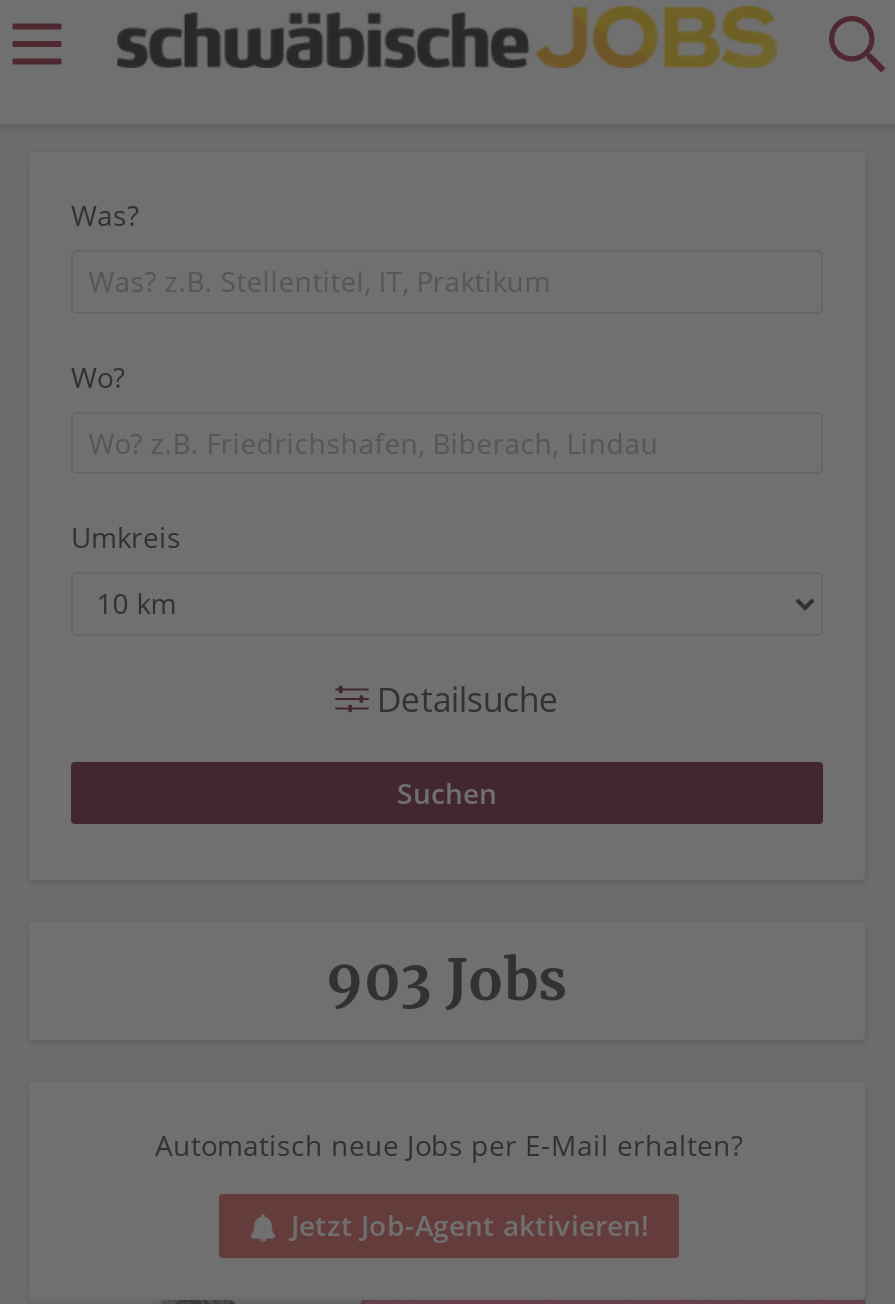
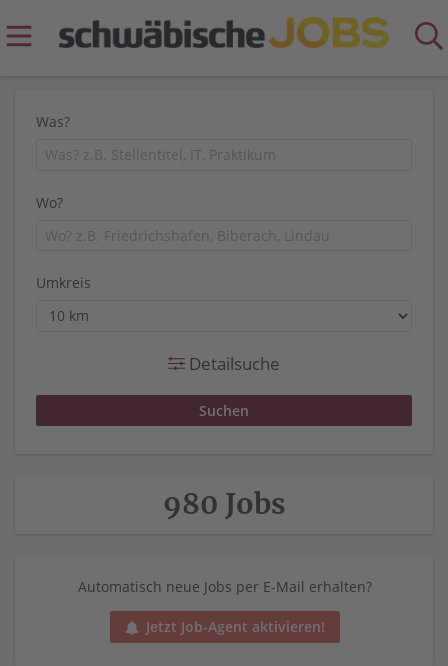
[326,944,568,1016] 903 Jobs -> [162,486,285,522] 980 Jobs

